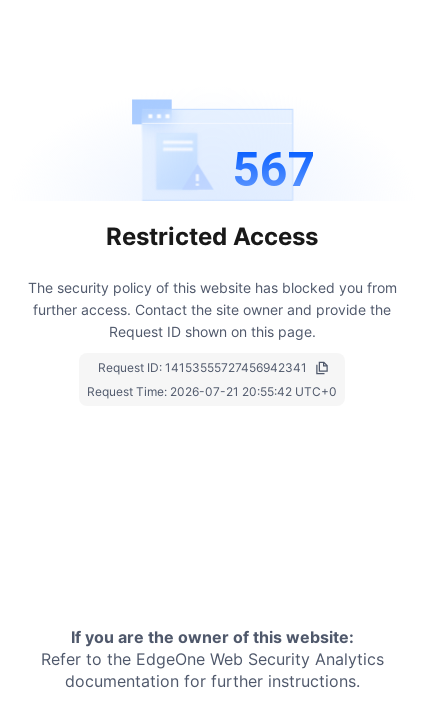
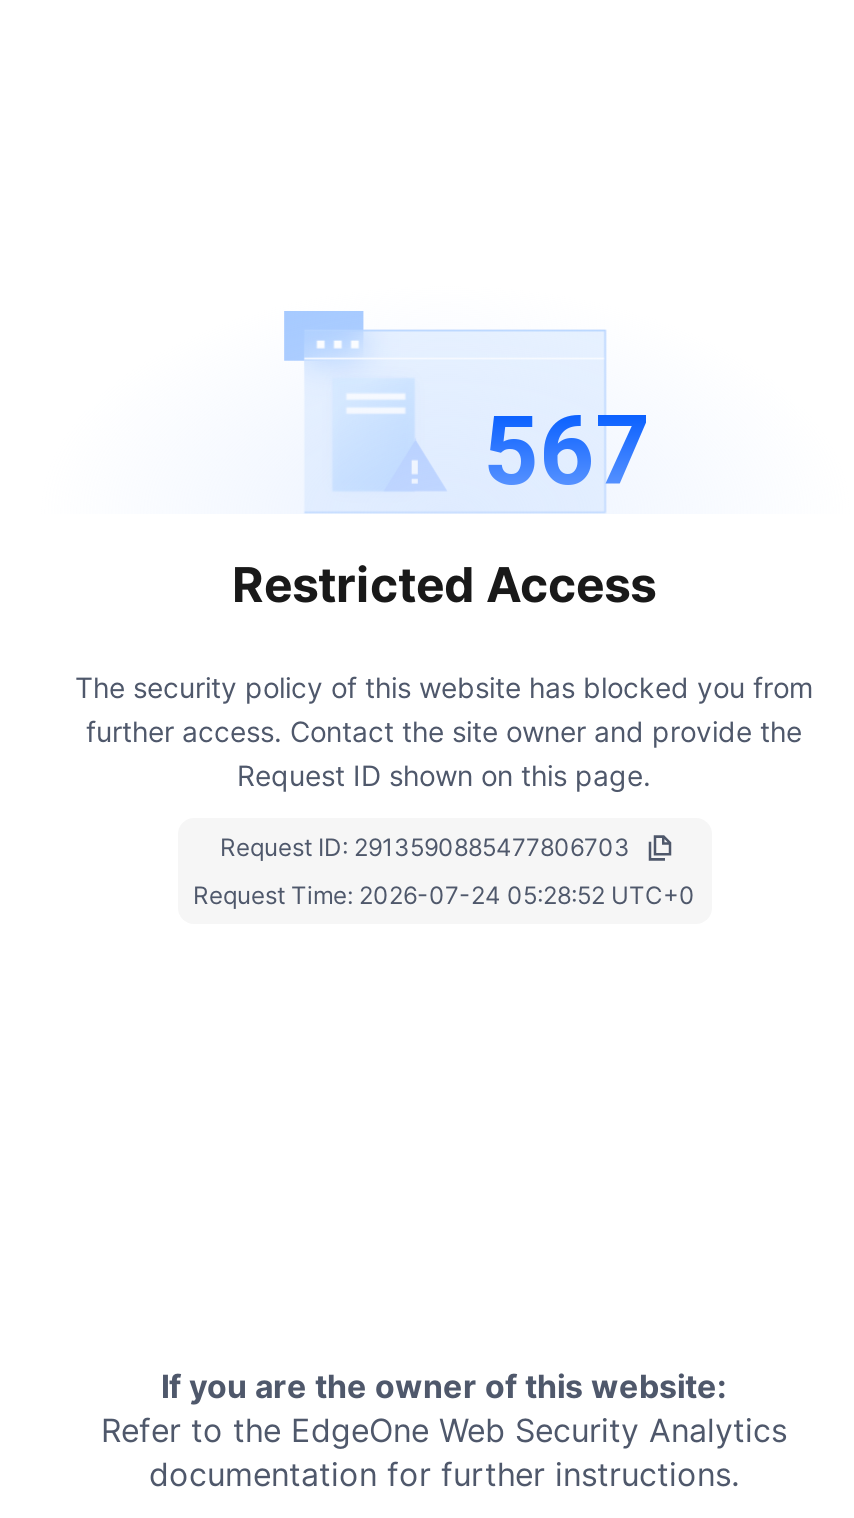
[98,360,307,375] Request ID: 14153555727456942341 -> [220,831,630,861] Request ID: 2913590885477806703
[87,384,337,399] Request Time: 2026-07-21 20:55:42 UTC+0 -> [193,879,695,909] Request Time: 2026-07-24 05:28:52 UTC+0

